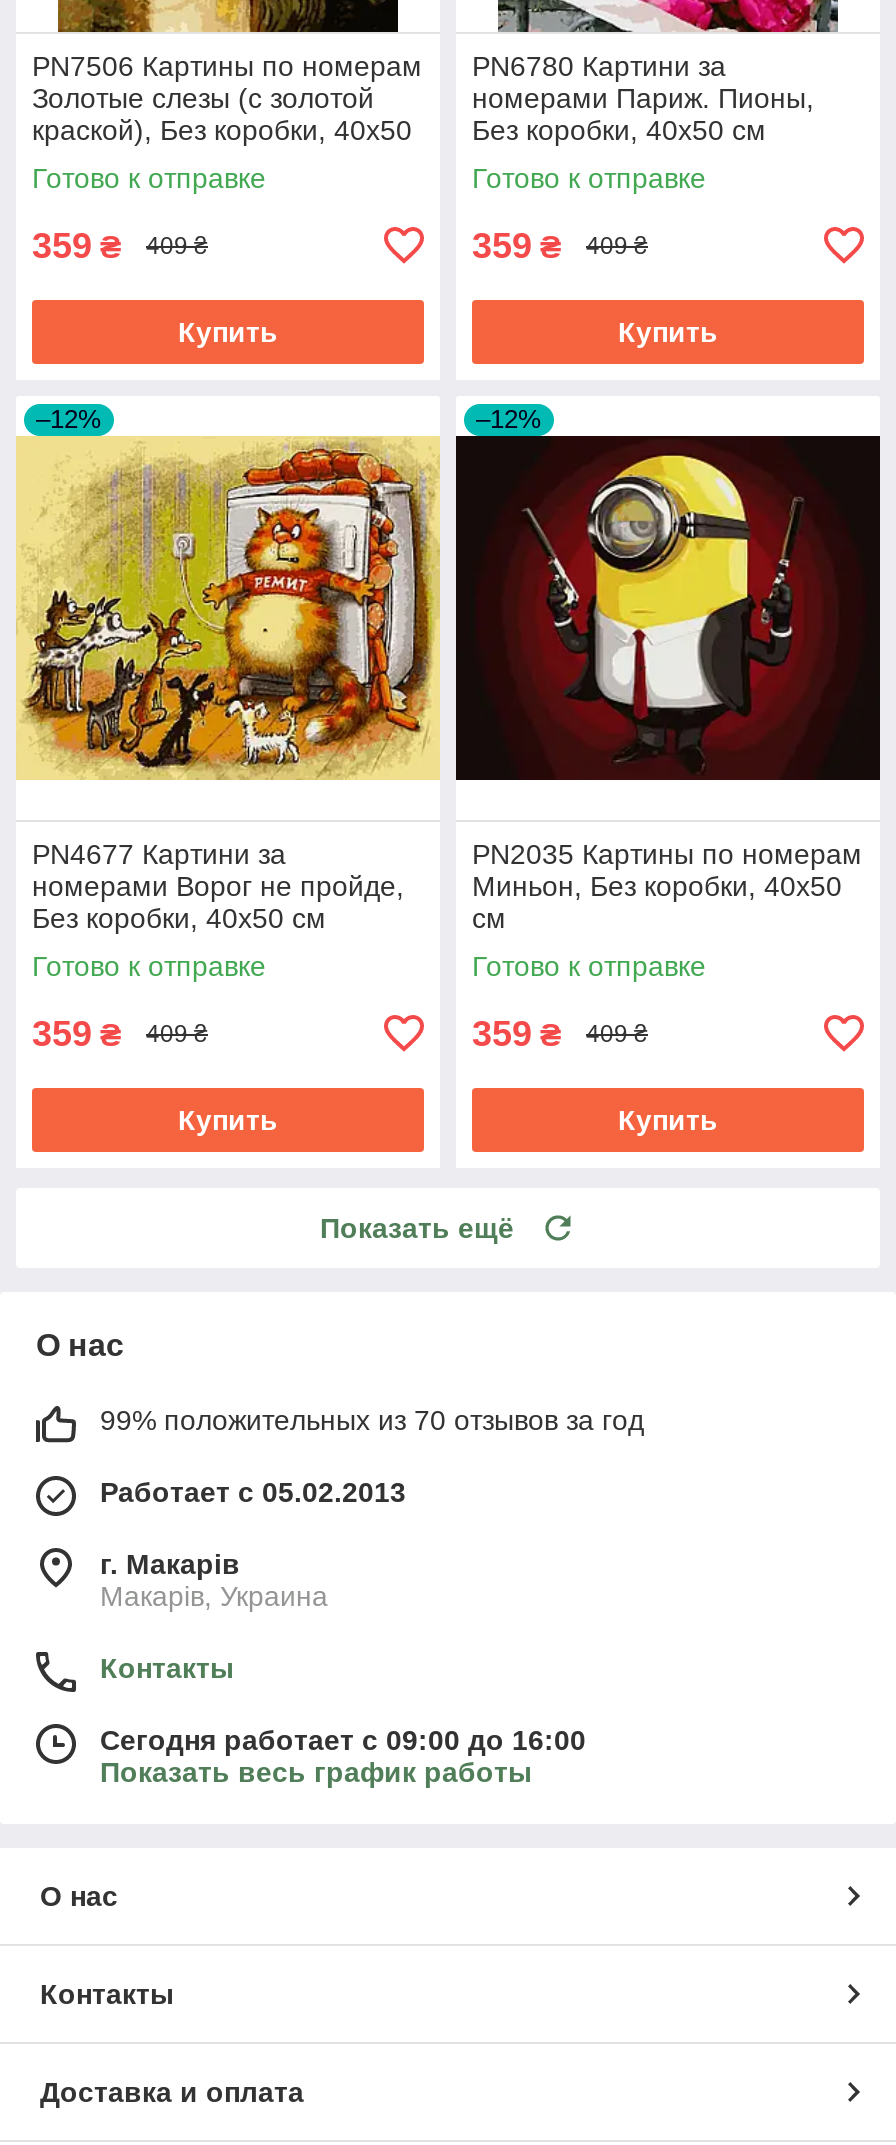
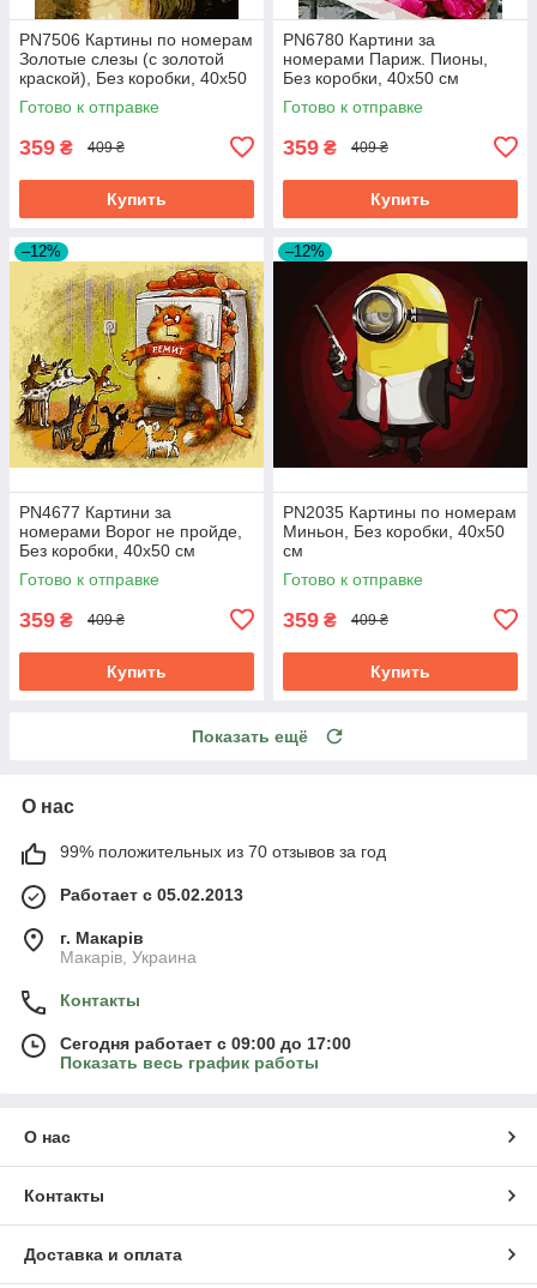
[100,1724,586,1756] Сегодня работает с 09:00 до 16:00 -> [60,1034,351,1053] Сегодня работает с 09:00 до 17:00

